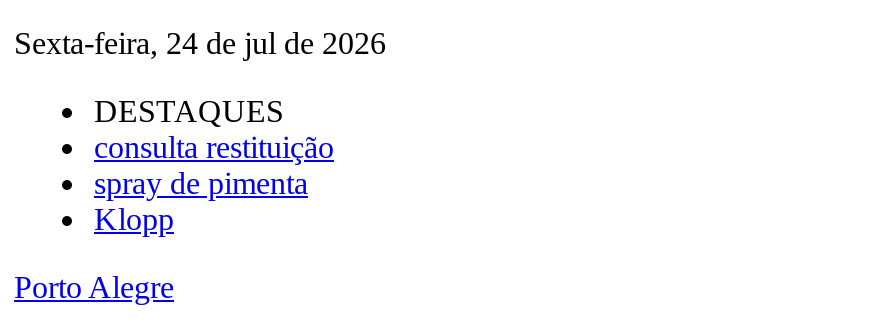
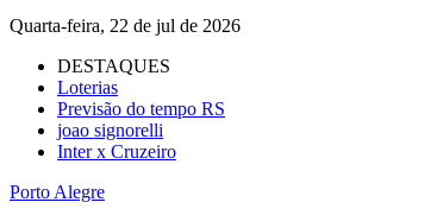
[14,26,386,60] Sexta-feira, 24 de jul de 2026 -> [10,15,241,36] Quarta-feira, 22 de jul de 2026
[94,130,334,236] consulta restituição | spray de pimenta | Klopp -> [57,77,225,162] Loterias | Previsão do tempo RS | joao signorelli | Inter x Cruzeiro

